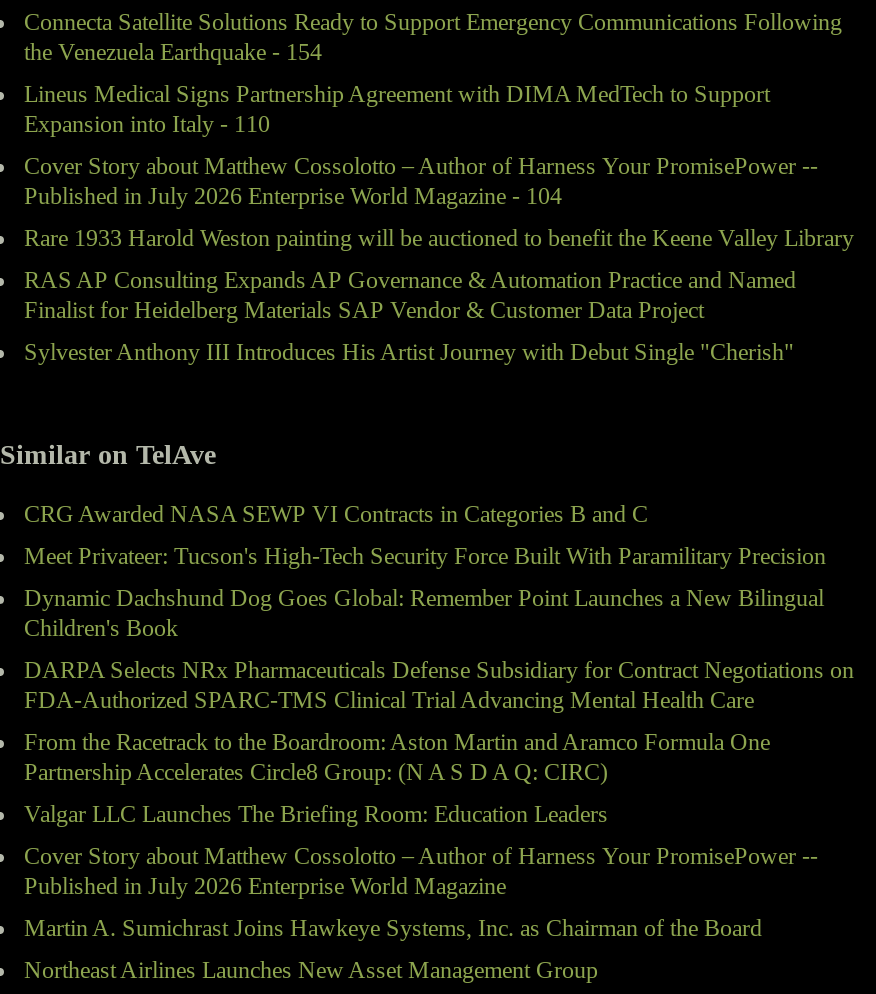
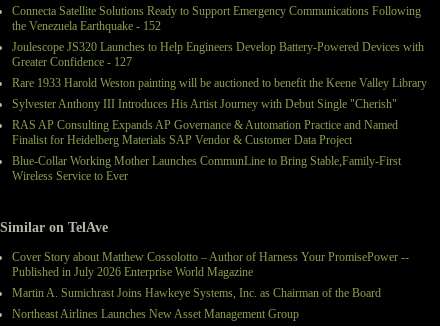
[24,38,818,210] the Venezuela Earthquake - 154 | Lineus Medical Signs Partnership Agreement with DIMA MedTech to Support | Expansion into Italy - 110 | Cover Story about Matthew Cossolotto – Author of Harness Your PromisePower -- | Published in July 2026 Enterprise World Magazine - 104 -> [12,19,424,69] the Venezuela Earthquake - 152 | Joulescope JS320 Launches to Help Engineers Develop Battery-Powered Devices with | Greater Confidence - 127
none -> [12,154,401,183] Blue-Collar Working Mother Launches CommunLine to Bring Stable,Family-First | Wireless Service to Ever
moved [24,338,794,366] -> [12,97,397,111]: Sylvester Anthony III Introduces His Artist Journey with Debut Single "Cherish"
[24,500,854,828] CRG Awarded NASA SEWP VI Contracts in Categories B and C | Meet Privateer: Tucson's High-Tech Security Force Built With Paramilitary Precision | Dynamic Dachshund Dog Goes Global: Remember Point Launches a New Bilingual | Children's Book | DARPA Selects NRx Pharmaceuticals Defense Subsidiary for Contract Negotiations on | FDA-Authorized SPARC-TMS Clinical Trial Advancing Mental Health Care | From the Racetrack to the Boardroom: Aston Martin and Aramco Formula One | Partnership Accelerates Circle8 Group: (N A S D A Q: CIRC) | Valgar LLC Launches The Briefing Room: Education Leaders -> none

